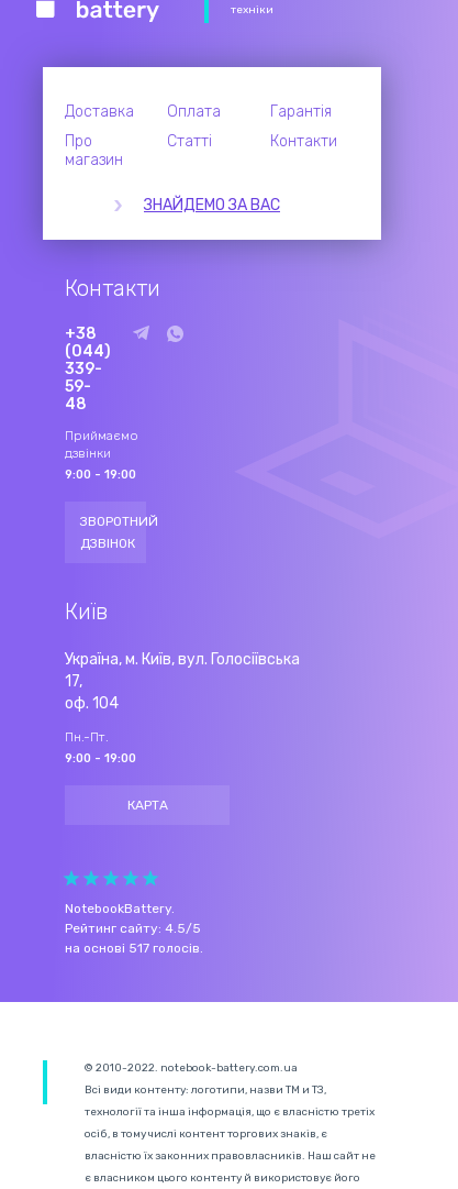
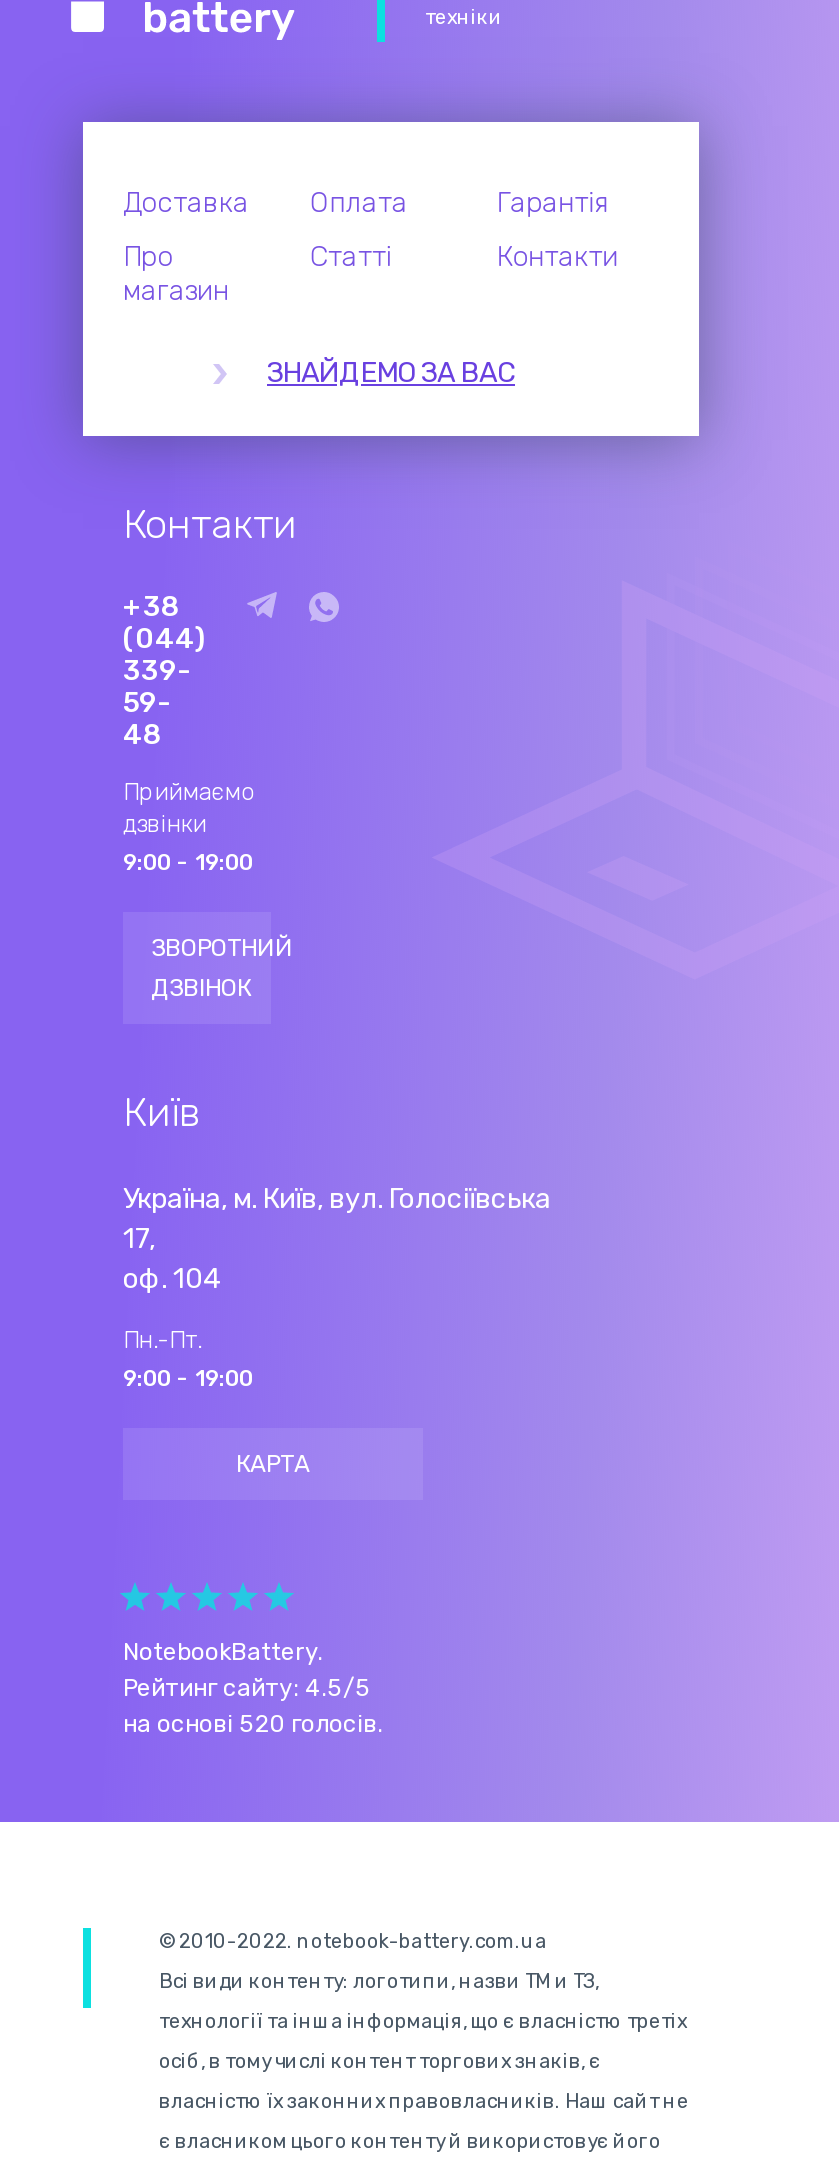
[65,940,203,956] на основі 517 голосів. -> [123,1710,383,1738] на основі 520 голосів.

